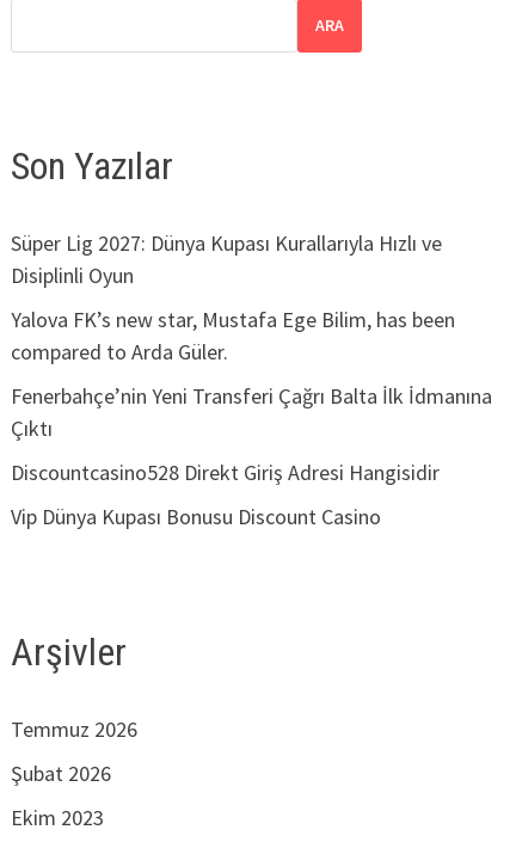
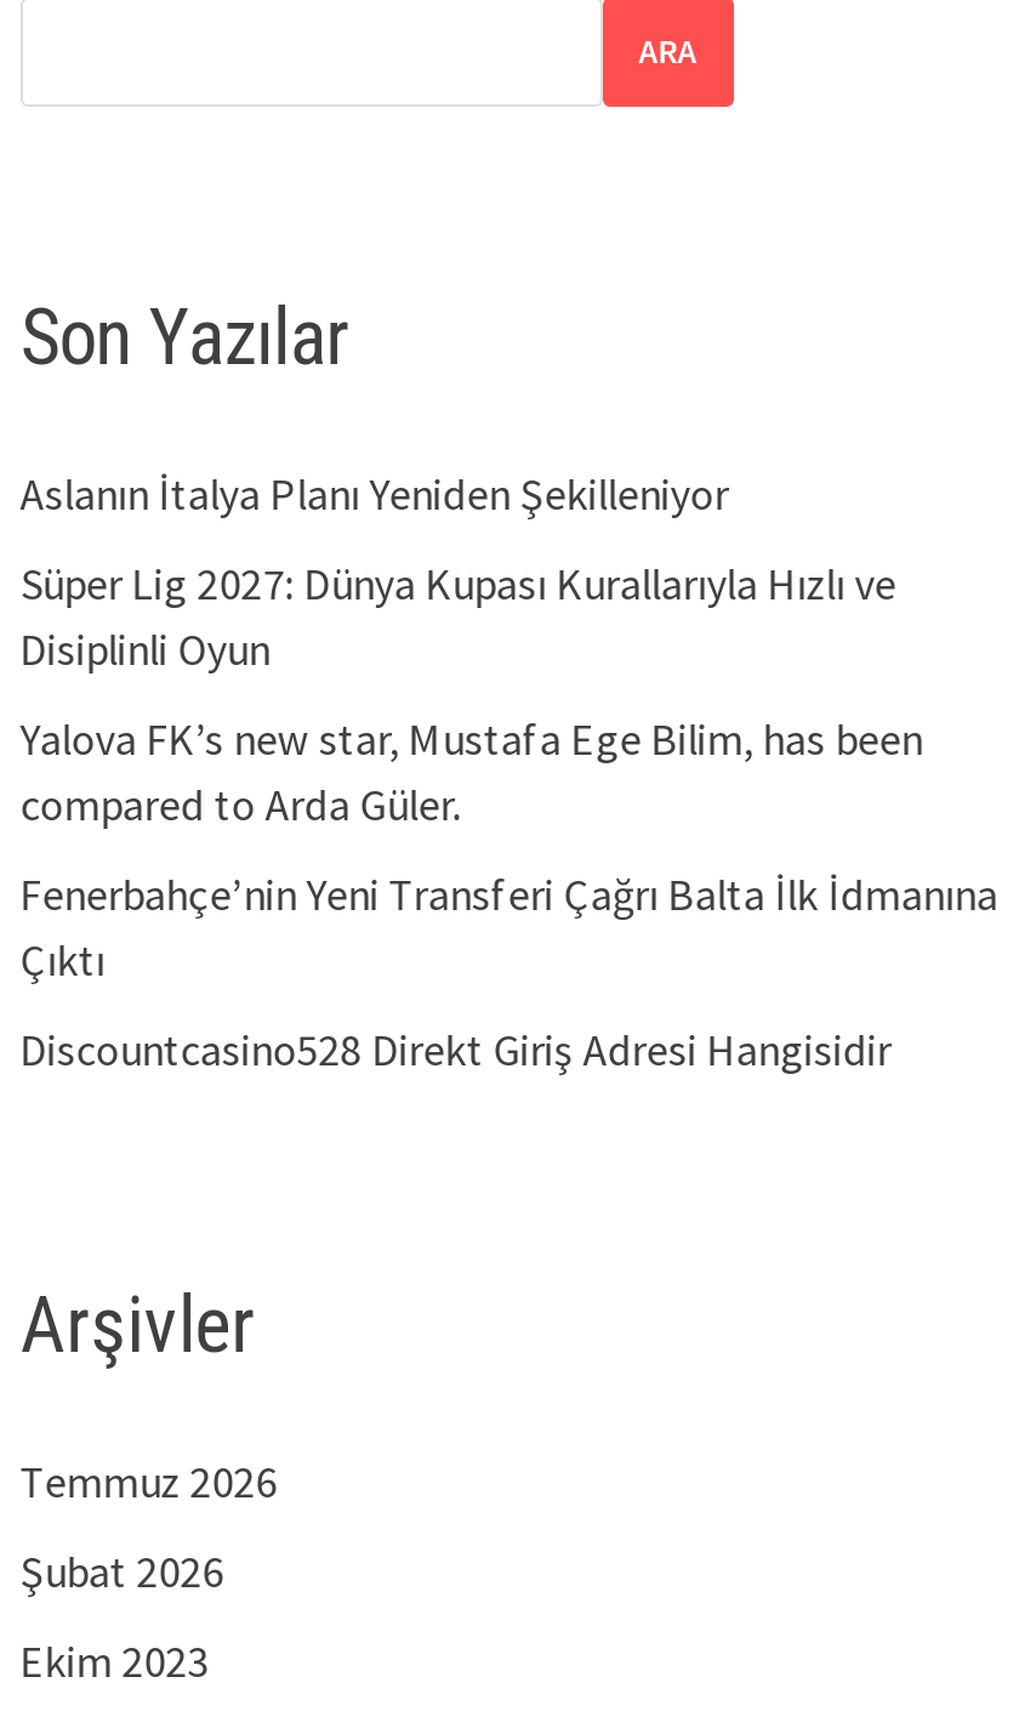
none -> [20,466,729,522] Aslanın İtalya Planı Yeniden Şekilleniyor
moved [11,229,492,486] -> [20,556,998,1077]: Süper Lig 2027: Dünya Kupası Kurallarıyla Hızlı ve | Disiplinli Oyun | Yalova FK’s new star, Mustafa Ege Bilim, has been | compared to Arda Güler. | Fenerbahçe’nin Yeni Transferi Çağrı Balta İlk İdmanına | Çıktı | Discountcasino528 Direkt Giriş Adresi Hangisidir
[11,503,381,530] Vip Dünya Kupası Bonusu Discount Casino -> none

